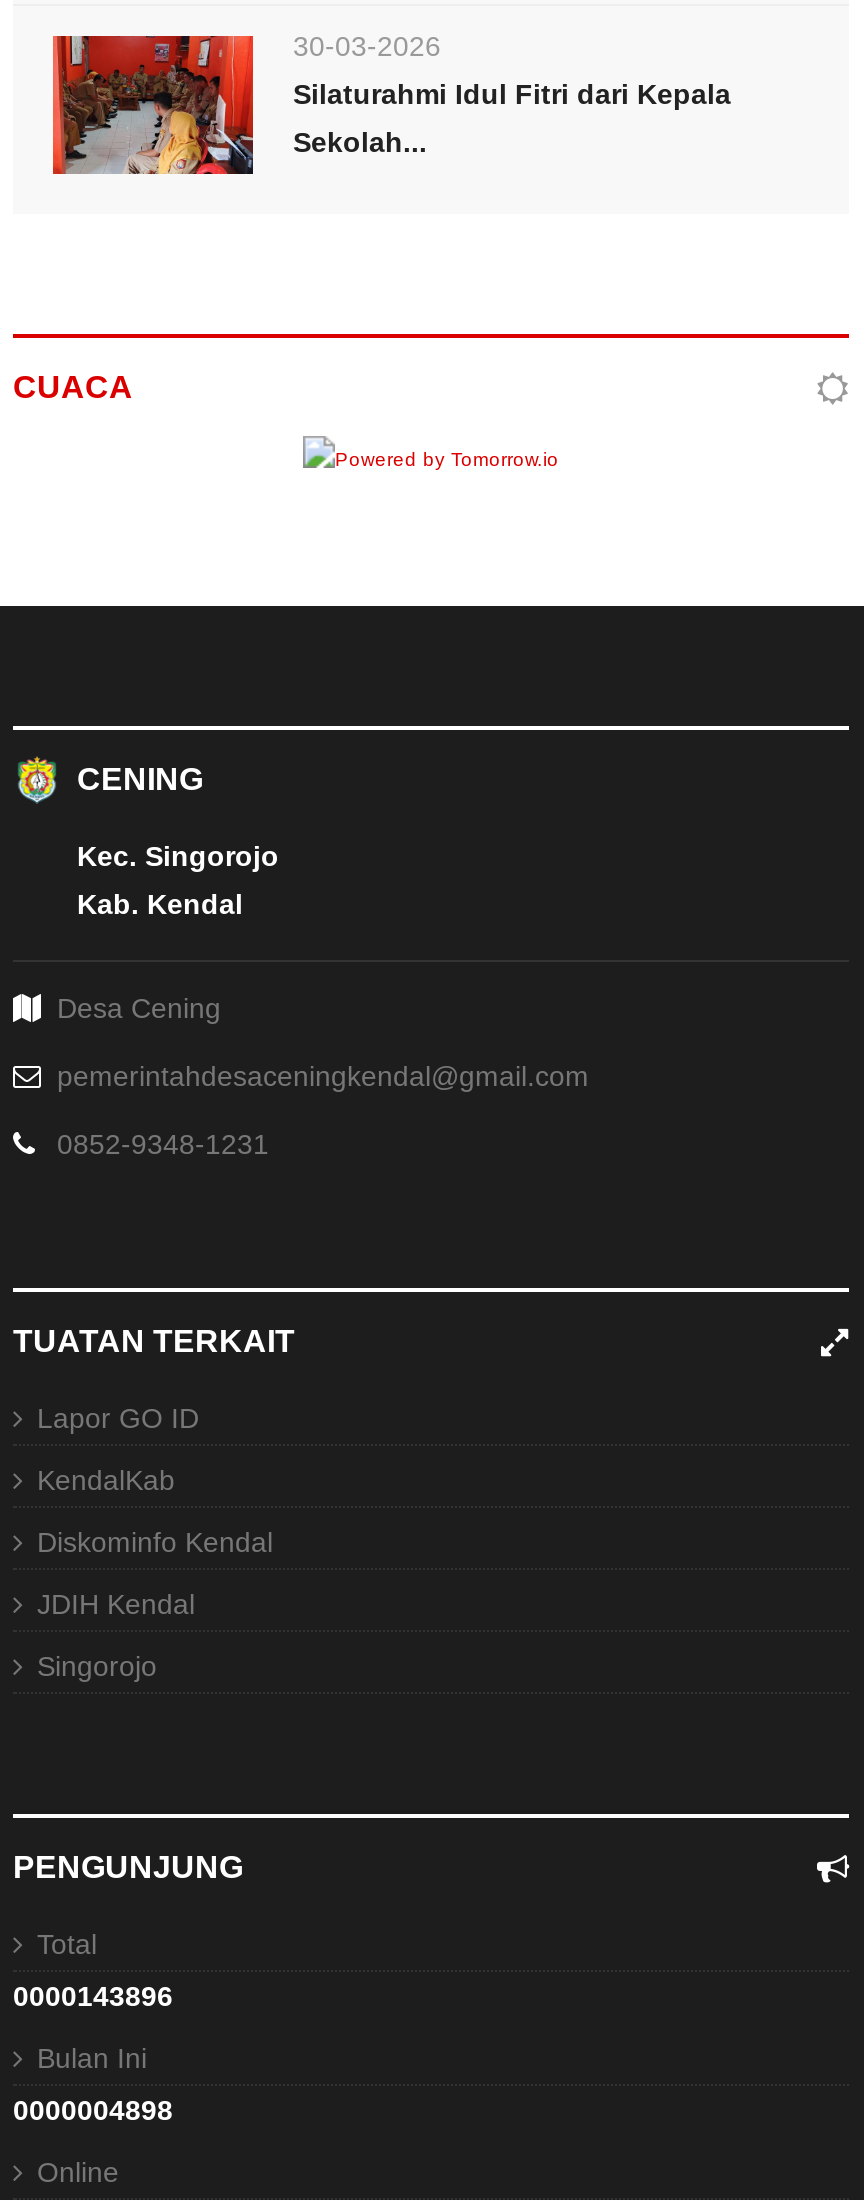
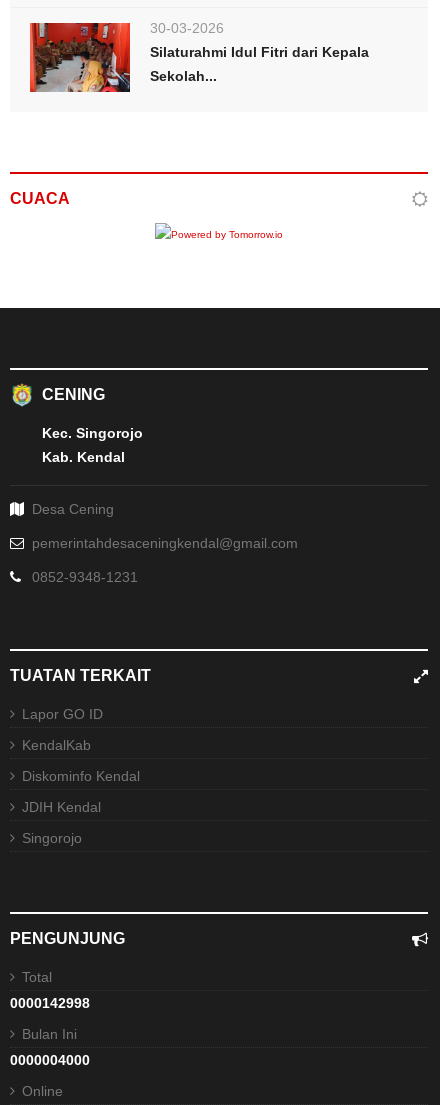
[13,1980,173,2012] 0000143896 -> [10,995,90,1011] 0000142998
[13,2094,173,2126] 0000004898 -> [10,1052,90,1068] 0000004000

